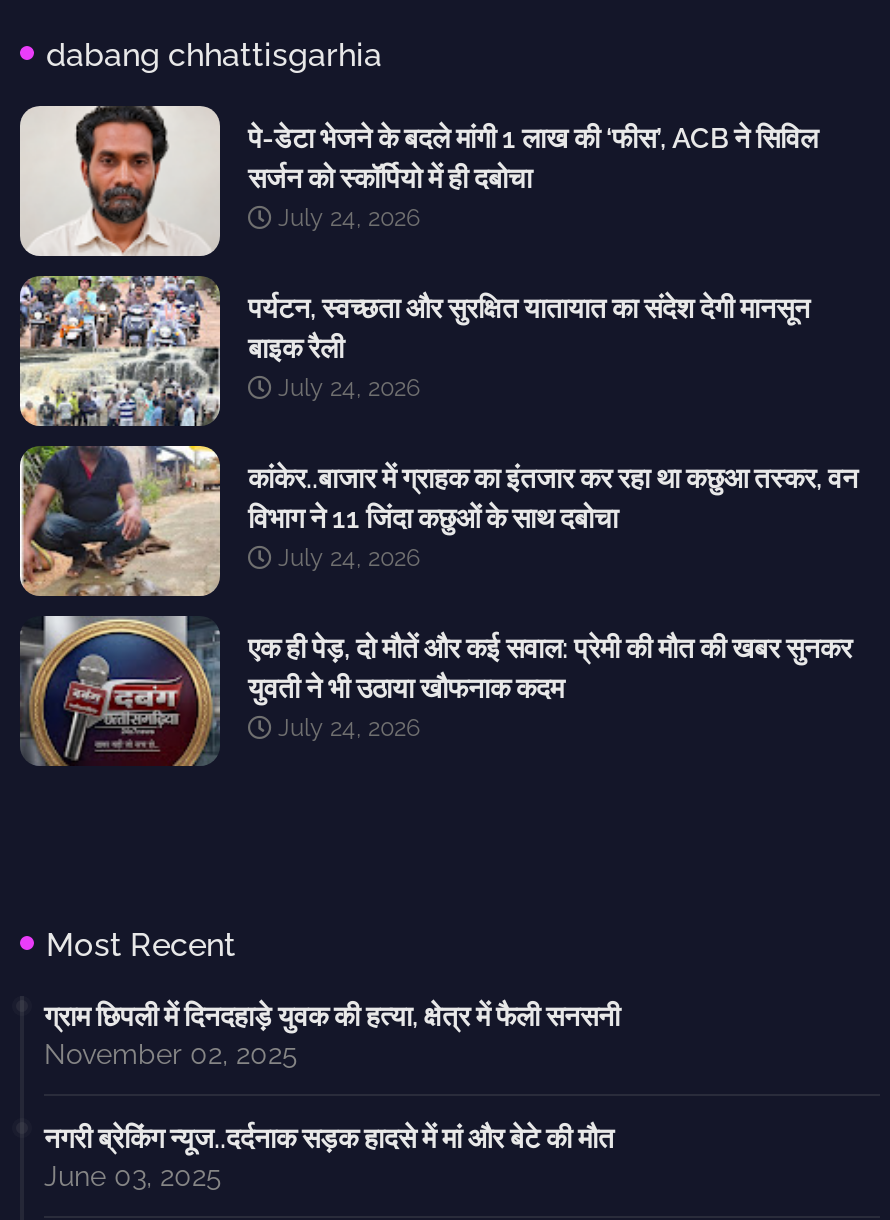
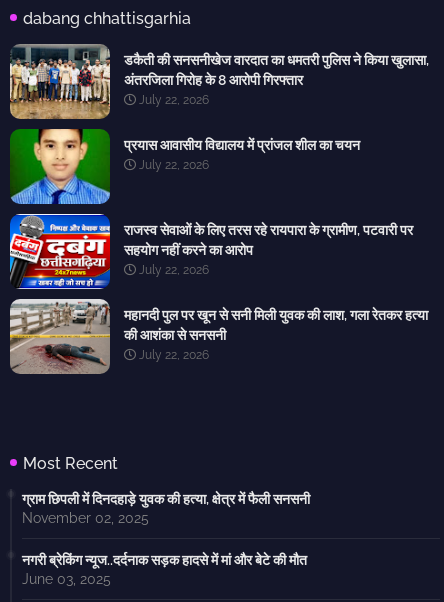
[18,106,818,258] [image] | पे-डेटा भेजने के बदले मांगी 1 लाख की ‘फीस’, ACB ने सिविल | सर्जन को स्कॉर्पियो में ही दबोचा | July 24, 2026 -> [9,43,429,120] [image] | डकैती की सनसनीखेज वारदात का धमतरी पुलिस ने किया खुलासा, | अंतरजिला गिरोह के 8 आरोपी गिरफ्तार | July 22, 2026
[18,274,810,428] [image] | पर्यटन, स्वच्छता और सुरक्षित यातायात का संदेश देगी मानसून | बाइक रैली | July 24, 2026 -> [10,128,360,205] [image] | प्रयास आवासीय विद्यालय में प्रांजल शील का चयन | July 22, 2026
[18,444,858,598] [image] | कांकेर..बाजार में ग्राहक का इंतजार कर रहा था कछुआ तस्कर, वन | विभाग ने 11 जिंदा कछुओं के साथ दबोचा | July 24, 2026 -> [9,213,413,290] [image] | राजस्व सेवाओं के लिए तरस रहे रायपारा के ग्रामीण, पटवारी पर | सहयोग नहीं करने का आरोप | July 22, 2026
[20,616,852,766] [image] | एक ही पेड़, दो मौतें और कई सवाल: प्रेमी की मौत की खबर सुनकर | युवती ने भी उठाया खौफनाक कदम | July 24, 2026 -> [9,298,428,375] [image] | महानदी पुल पर खून से सनी मिली युवक की लाश, गला रेतकर हत्या | की आशंका से सनसनी | July 22, 2026

